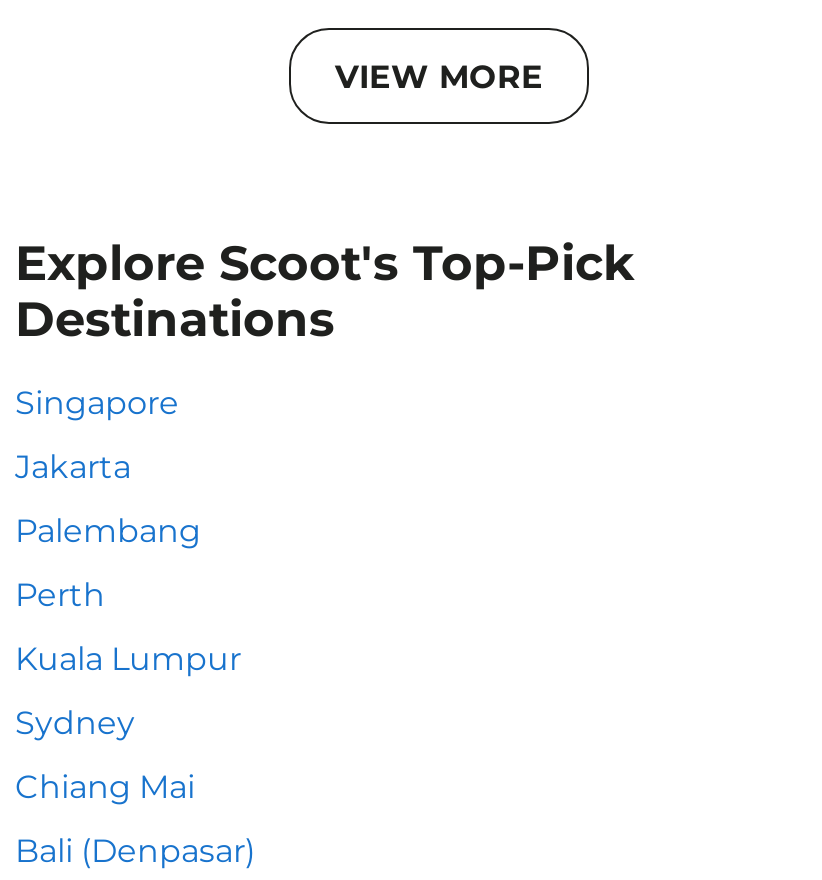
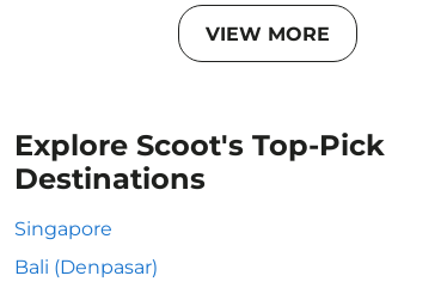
[15,448,241,806] Jakarta | Palembang | Perth | Kuala Lumpur | Sydney | Chiang Mai -> none

